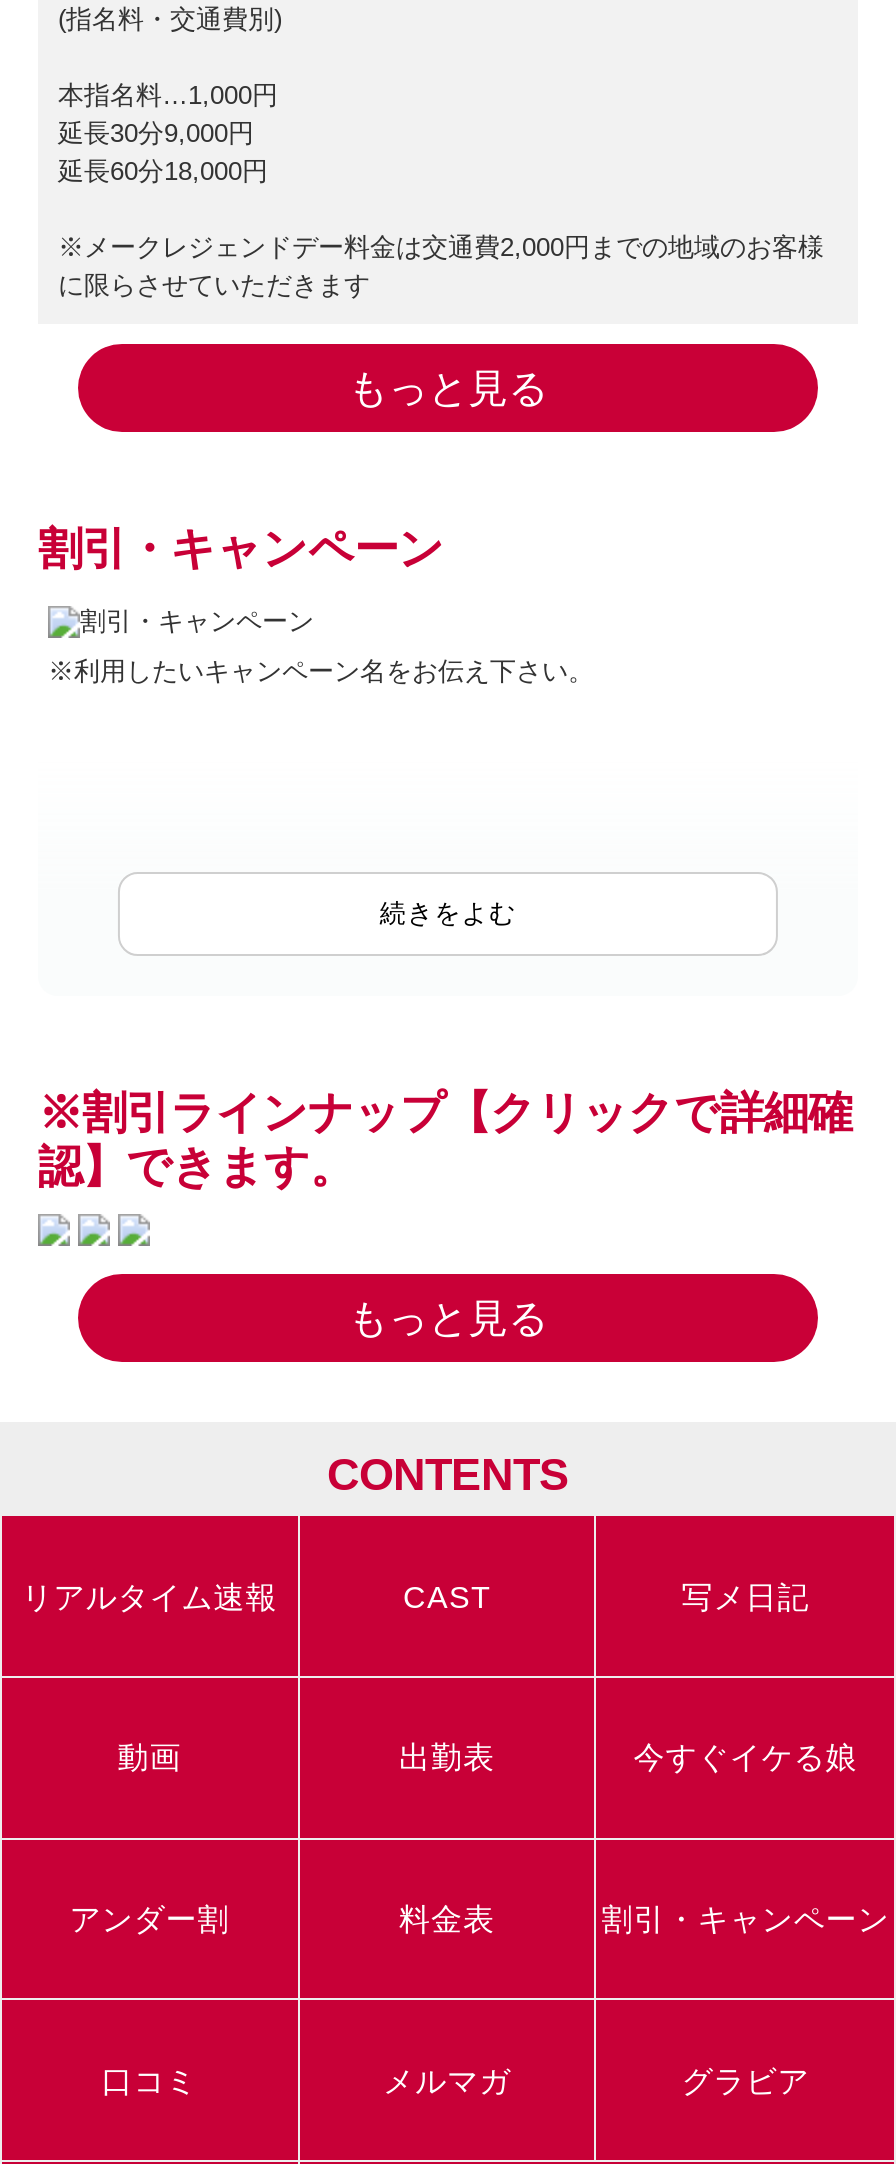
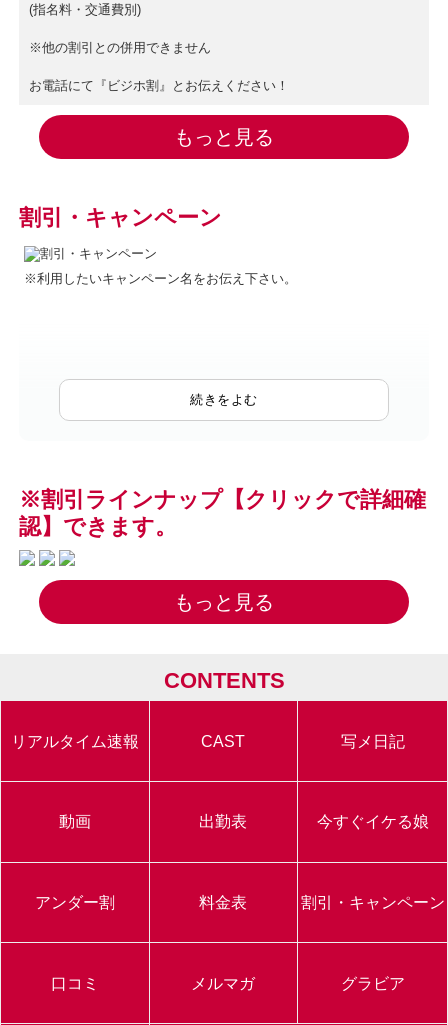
[58,81,278,187] 本指名料…1,000円 | 延長30分9,000円 | 延長60分18,000円 -> [29,40,211,55] ※他の割引との併用できません
[58,233,824,301] ※メークレジェンドデー料金は交通費2,000円までの地域のお客様 | に限らさせていただきます -> [29,78,289,93] お電話にて『ビジホ割』とお伝えください！

